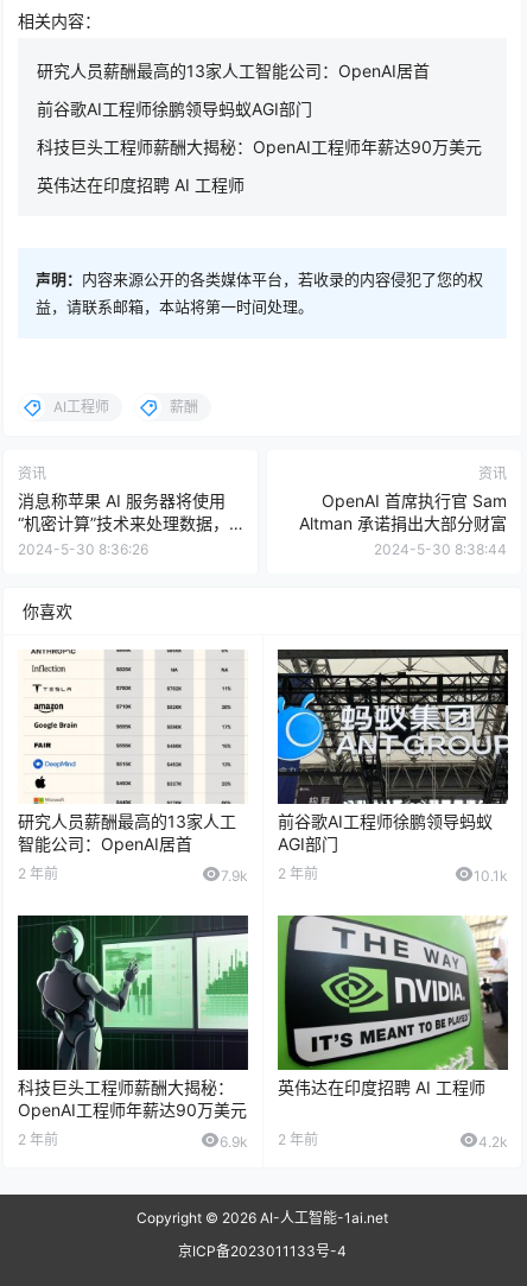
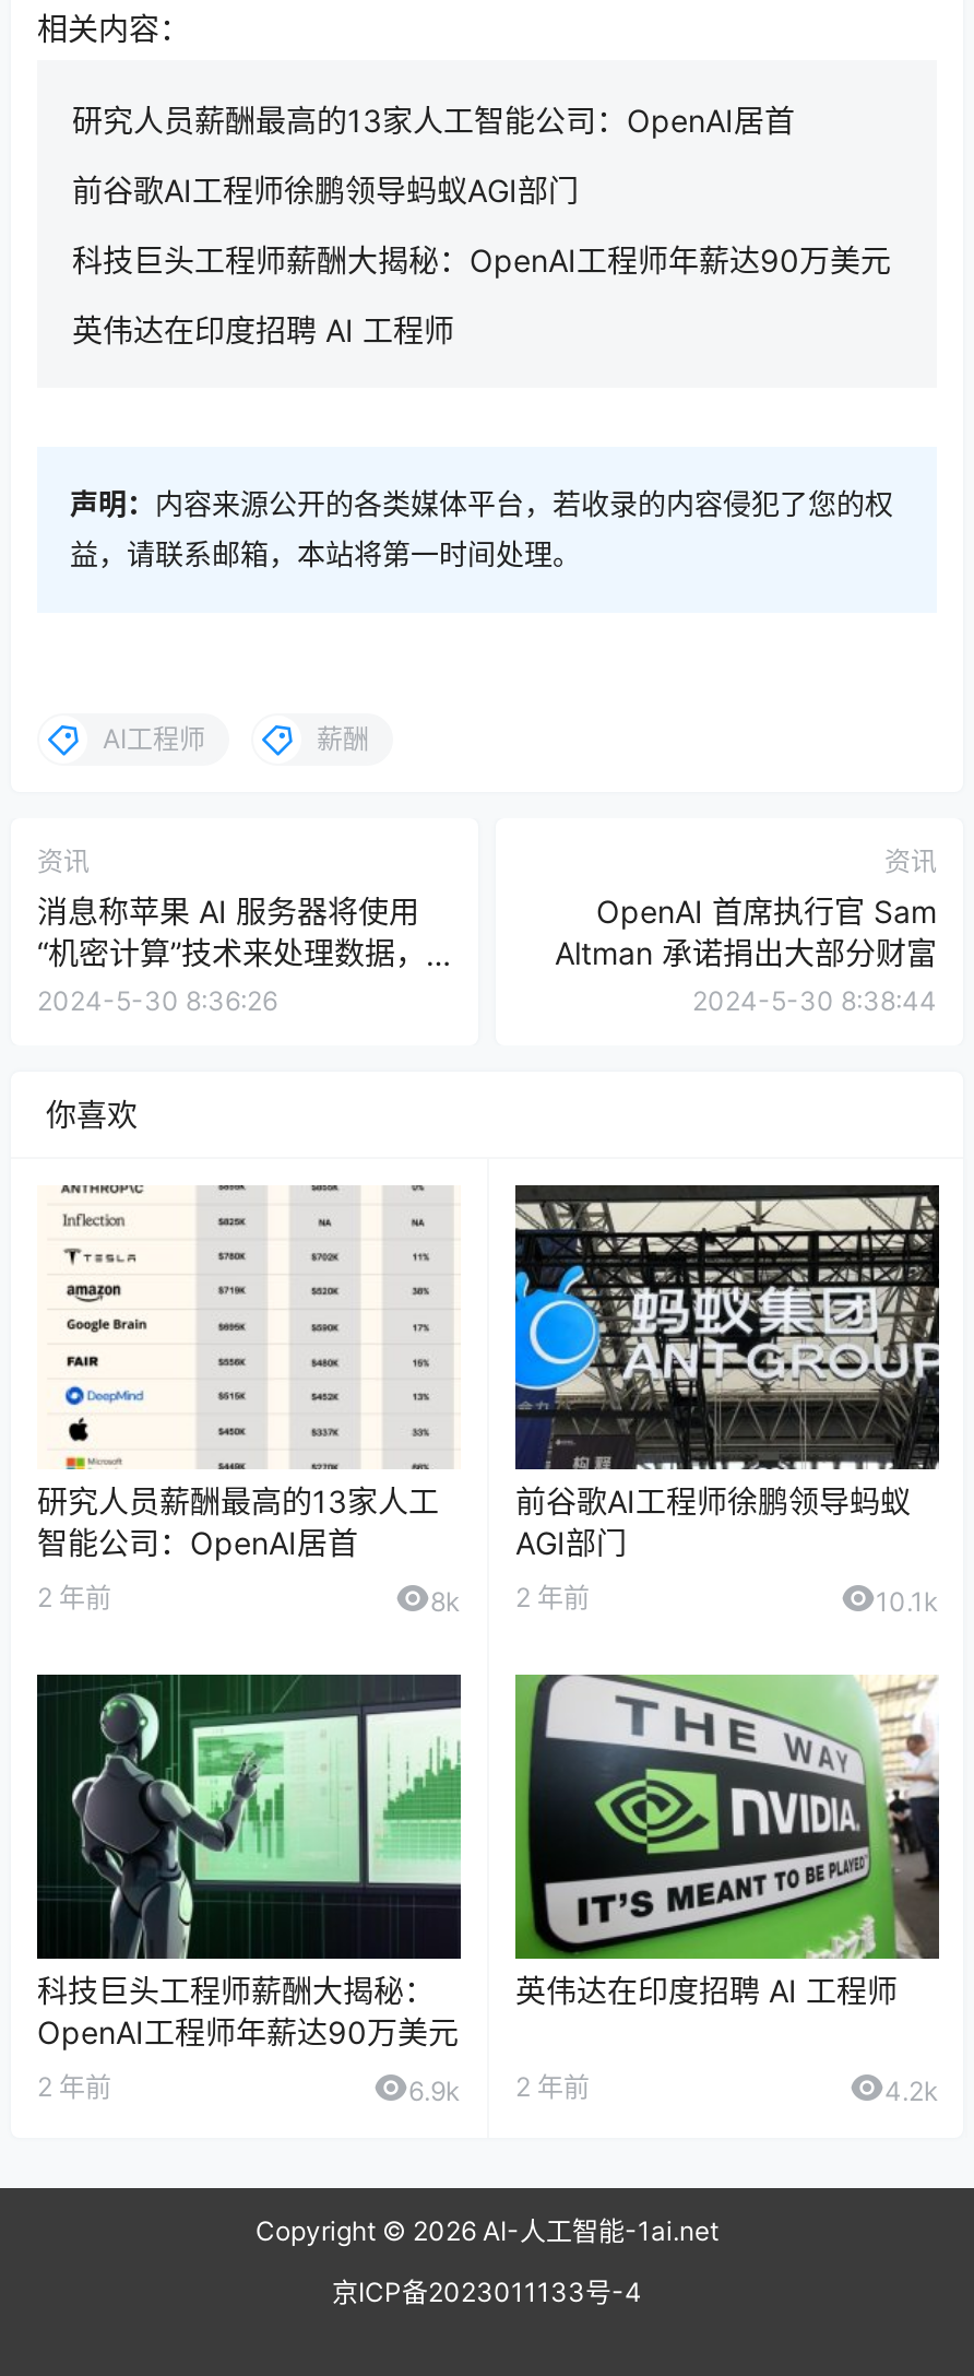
[221,865,318,885] 7.9k 2 年前 -> [430,1582,590,1619] 8k 2 年前

